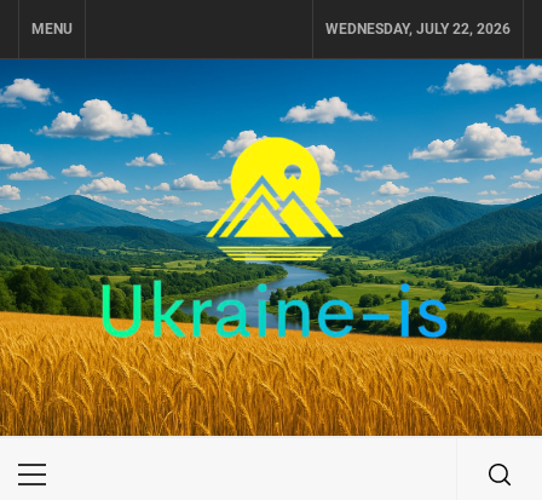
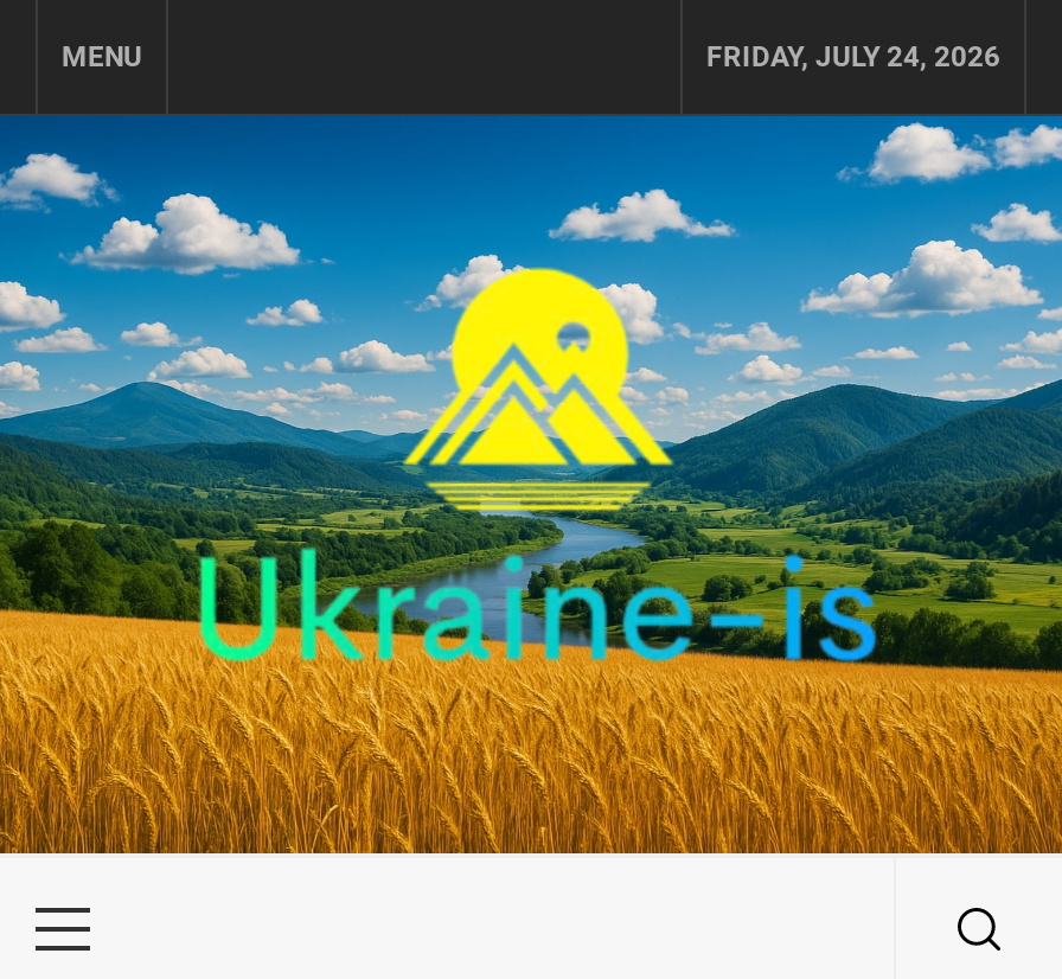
[325,21,511,38] WEDNESDAY, JULY 22, 2026 -> [706,40,1000,73] FRIDAY, JULY 24, 2026

